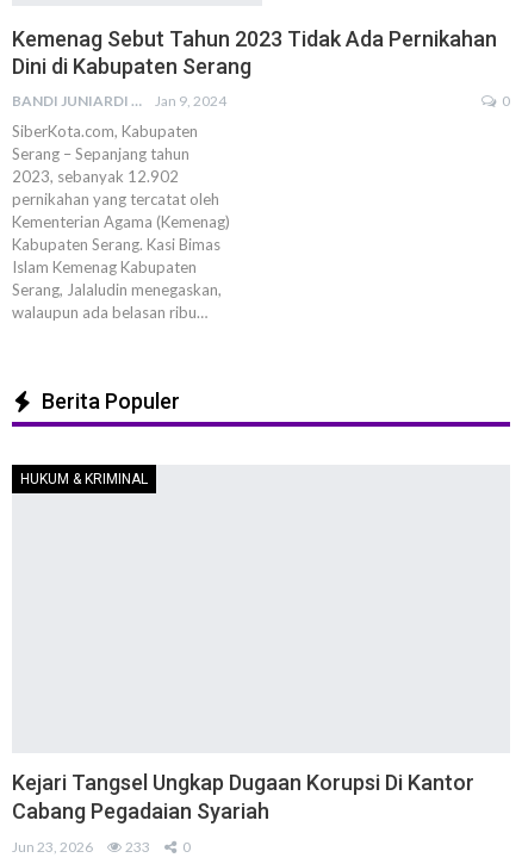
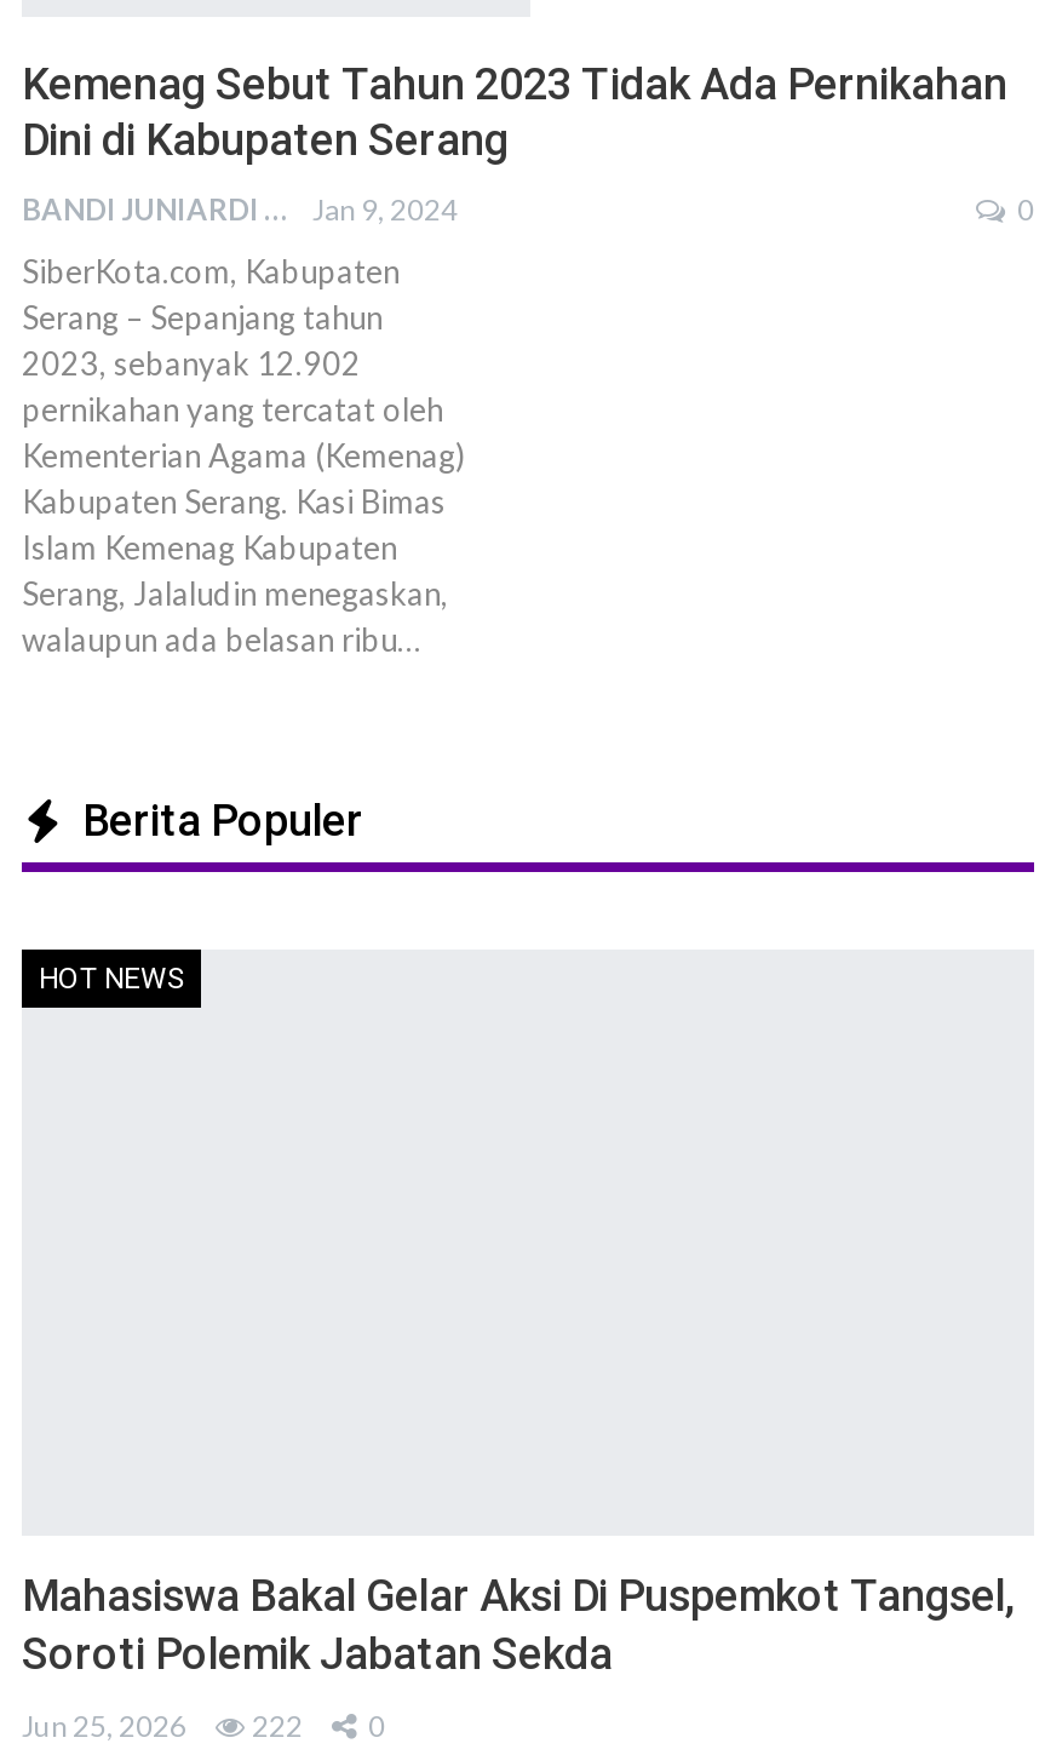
[20,470,148,487] HUKUM & KRIMINAL -> [39,961,184,995] HOT NEWS
[12,770,474,824] Kejari Tangsel Ungkap Dugaan Korupsi Di Kantor | Cabang Pegadaian Syariah -> [22,1570,1015,1679] Mahasiswa Bakal Gelar Aksi Di Puspemkot Tangsel, | Soroti Polemik Jabatan Sekda
[12,838,150,856] Jun 23, 2026 | 233 -> [22,1708,303,1745] Jun 25, 2026 | 222

